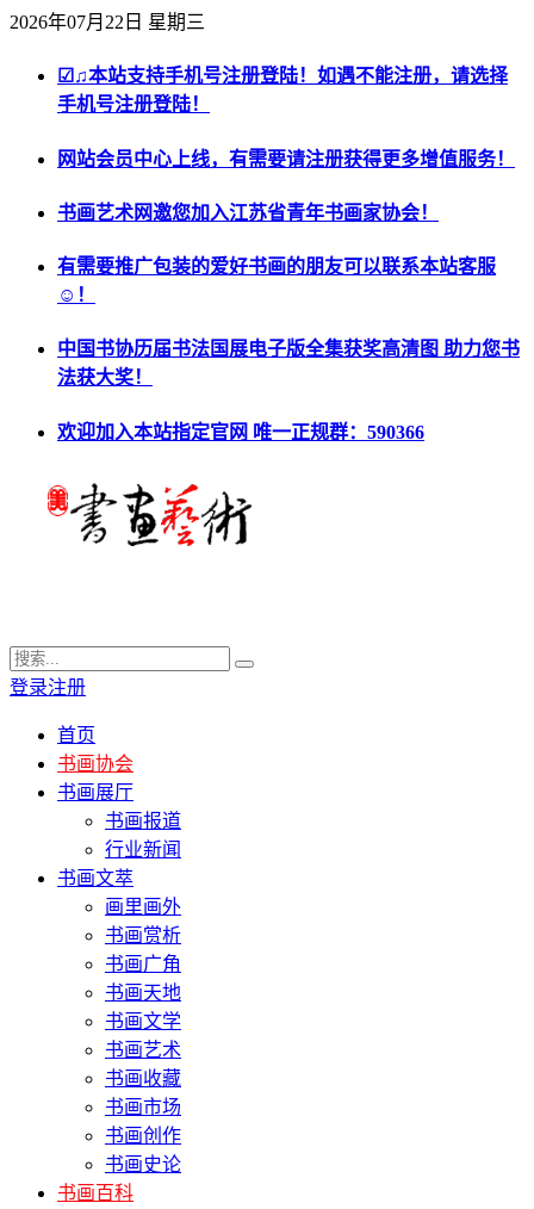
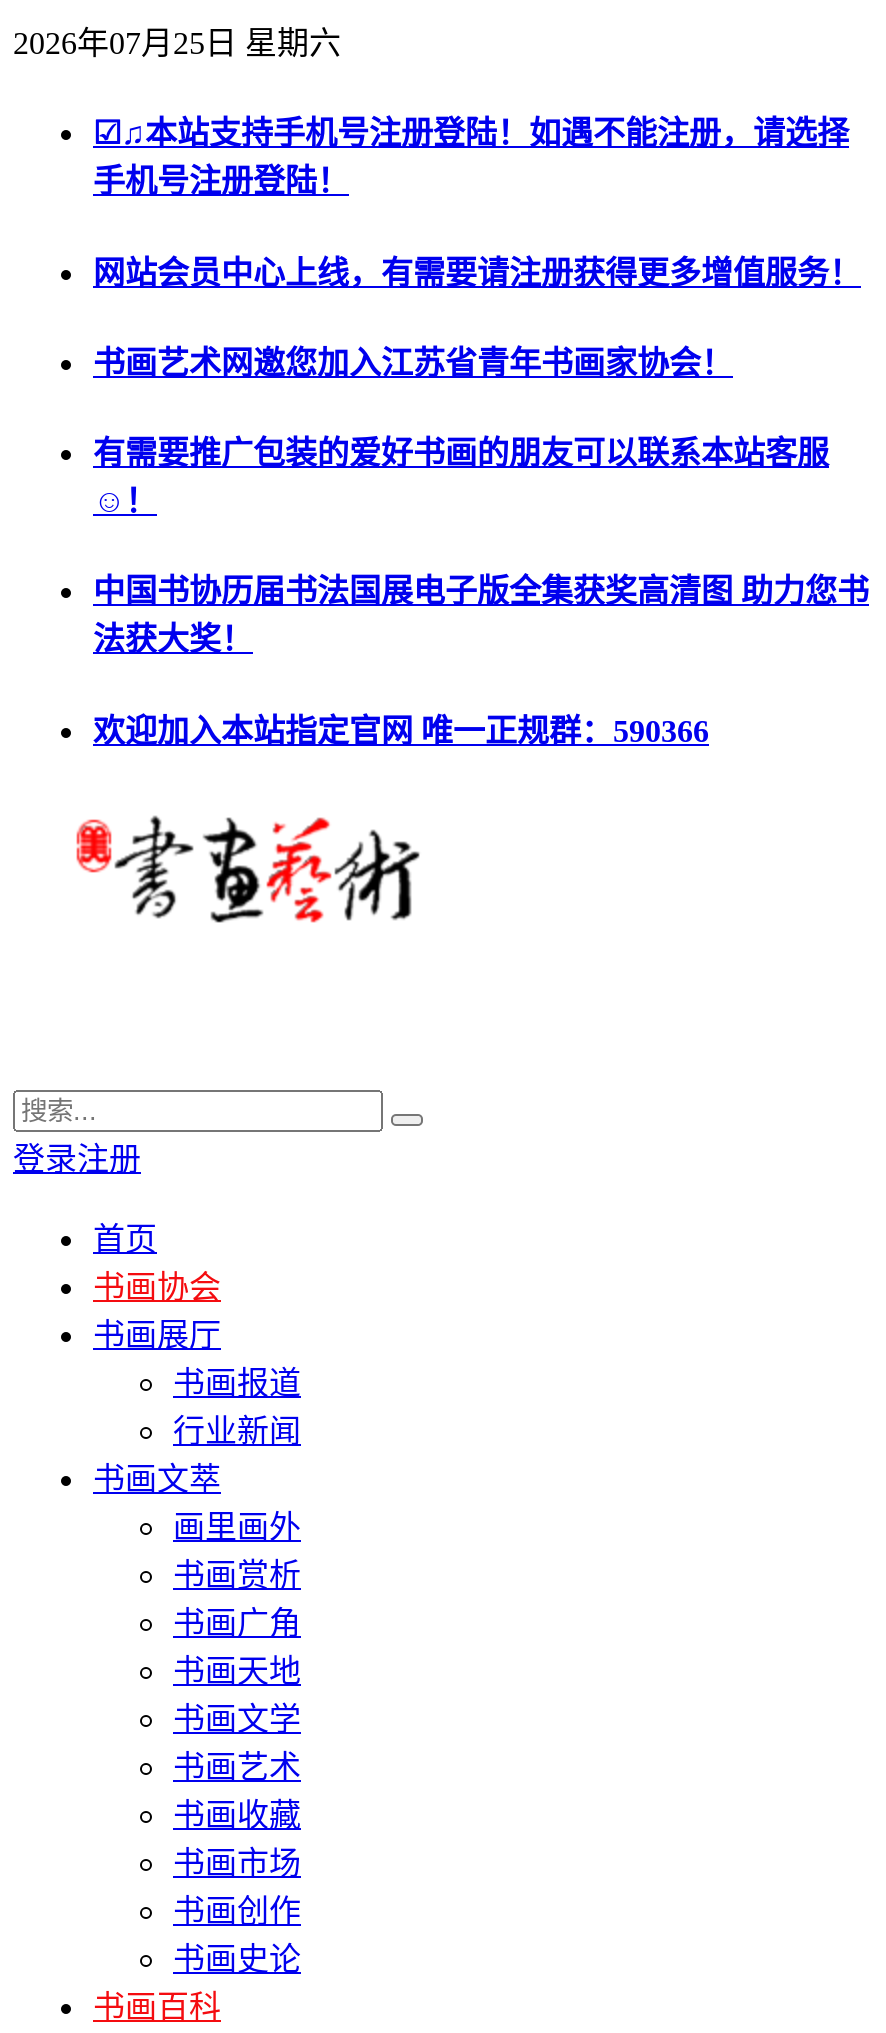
[10,12,205,32] 2026年07月22日 星期三 -> [13,26,341,60] 2026年07月25日 星期六

